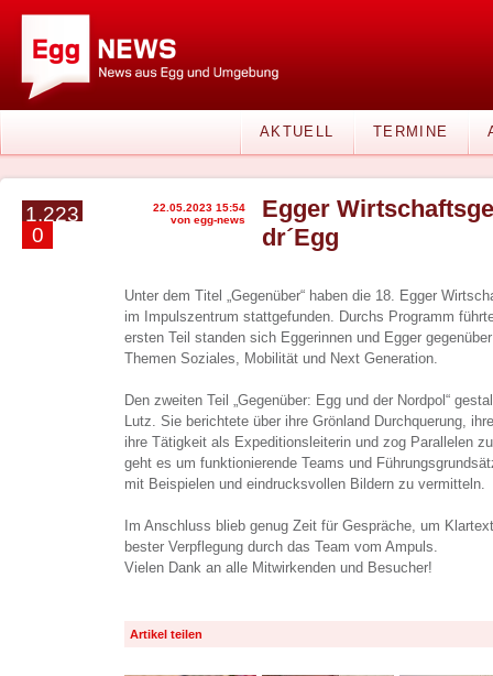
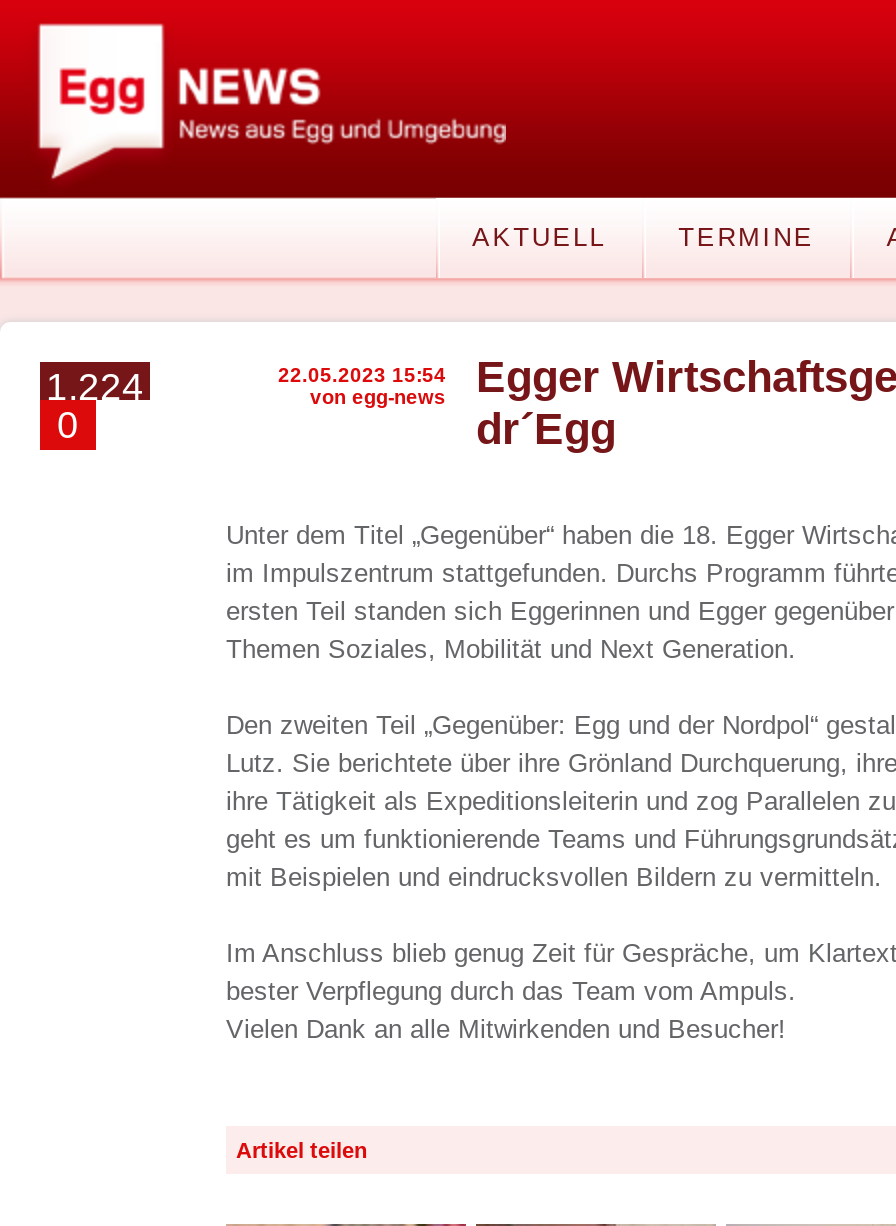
[25,203,79,226] 1.223 -> [46,366,144,408] 1.224

